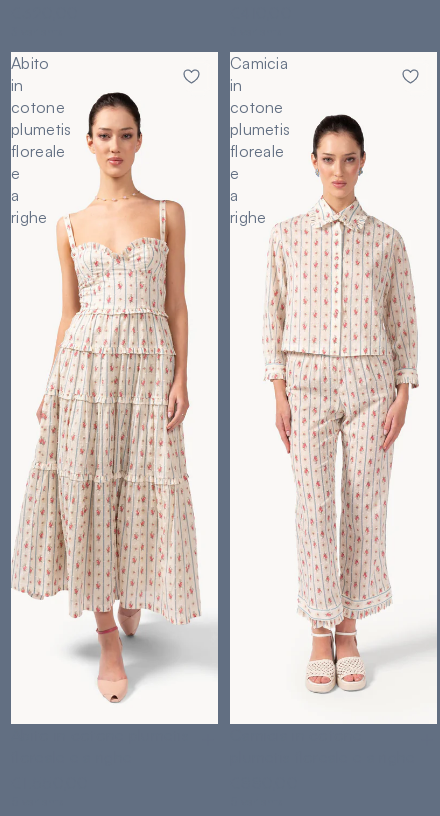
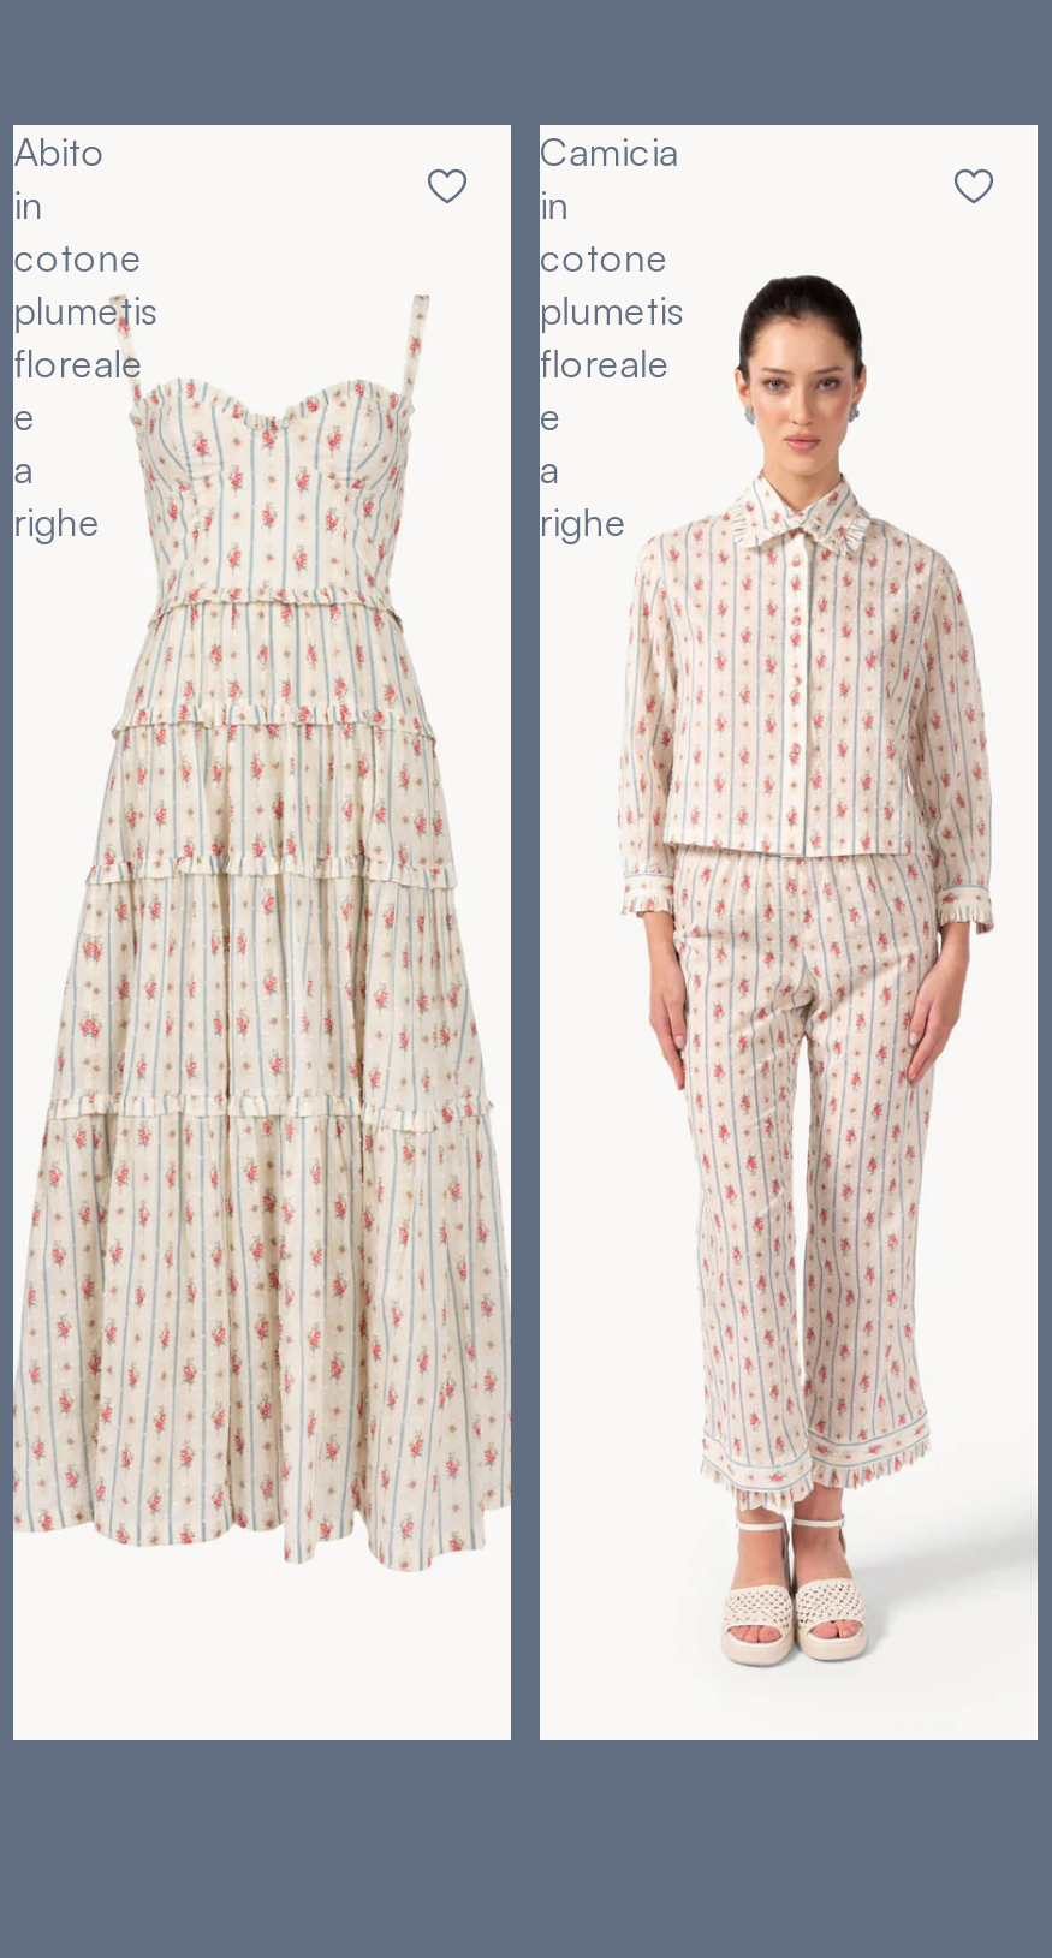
[10,91,219,704] [image] -> [11,221,513,1690] [image]

